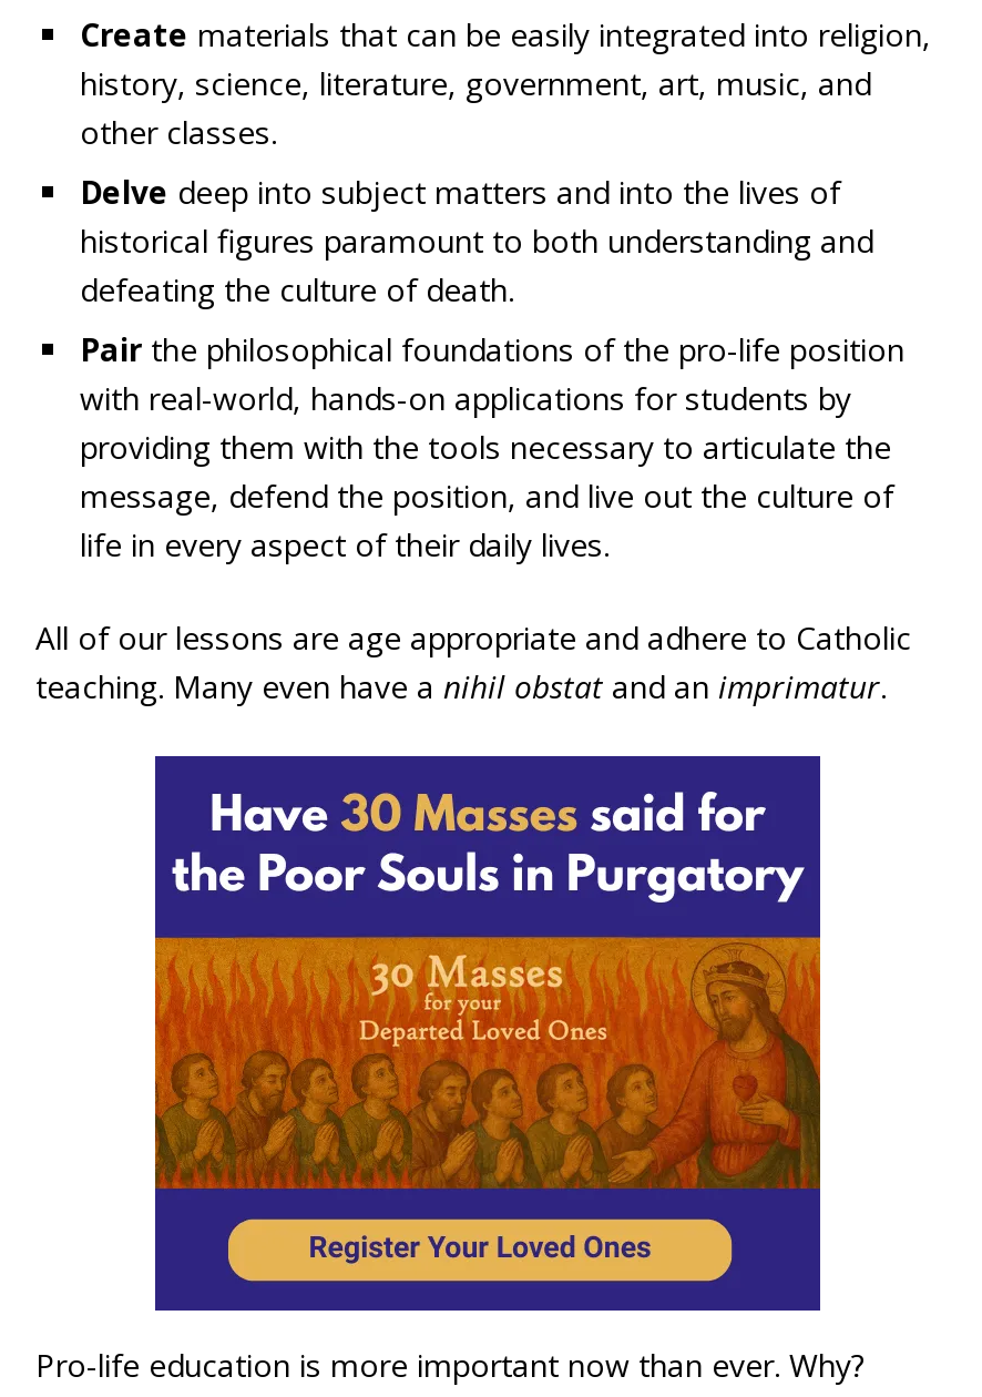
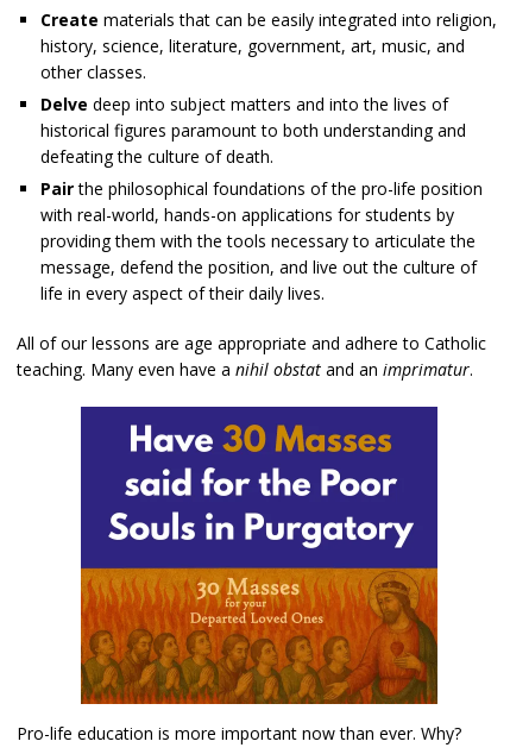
[153,789,822,1313] [image] -> [80,423,439,705] [image]

